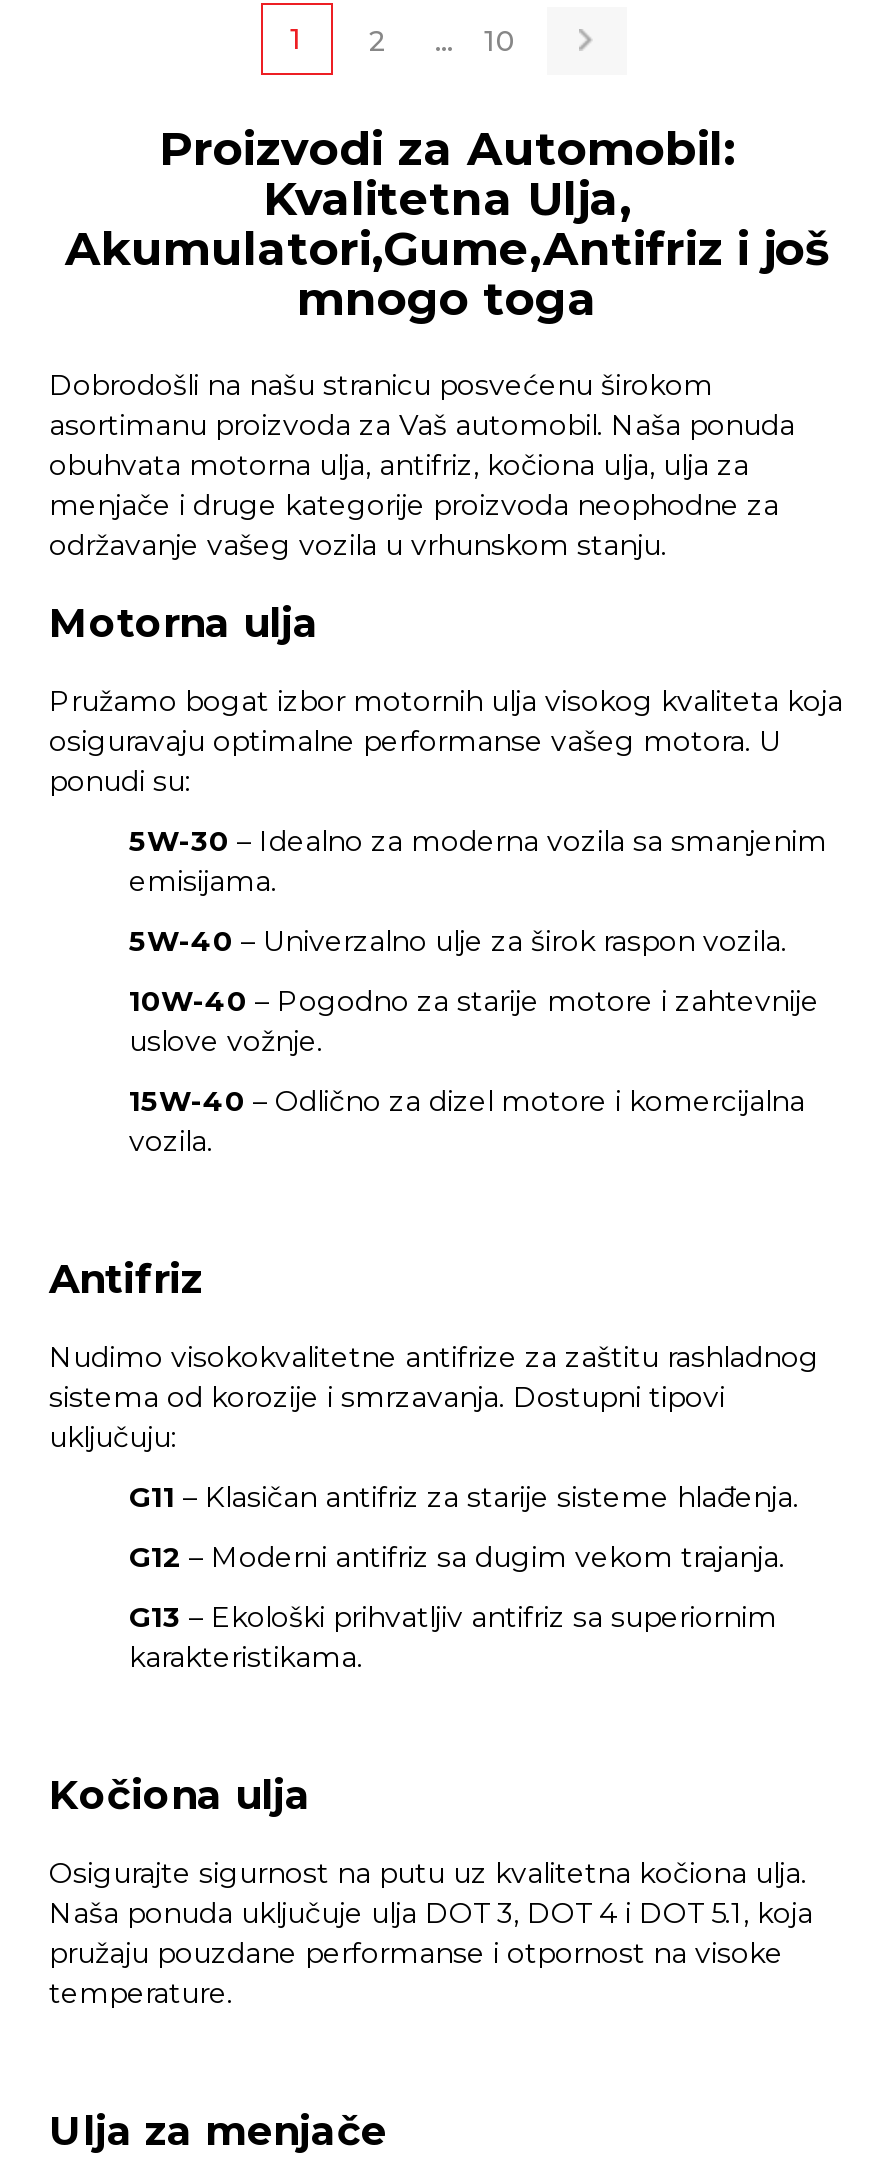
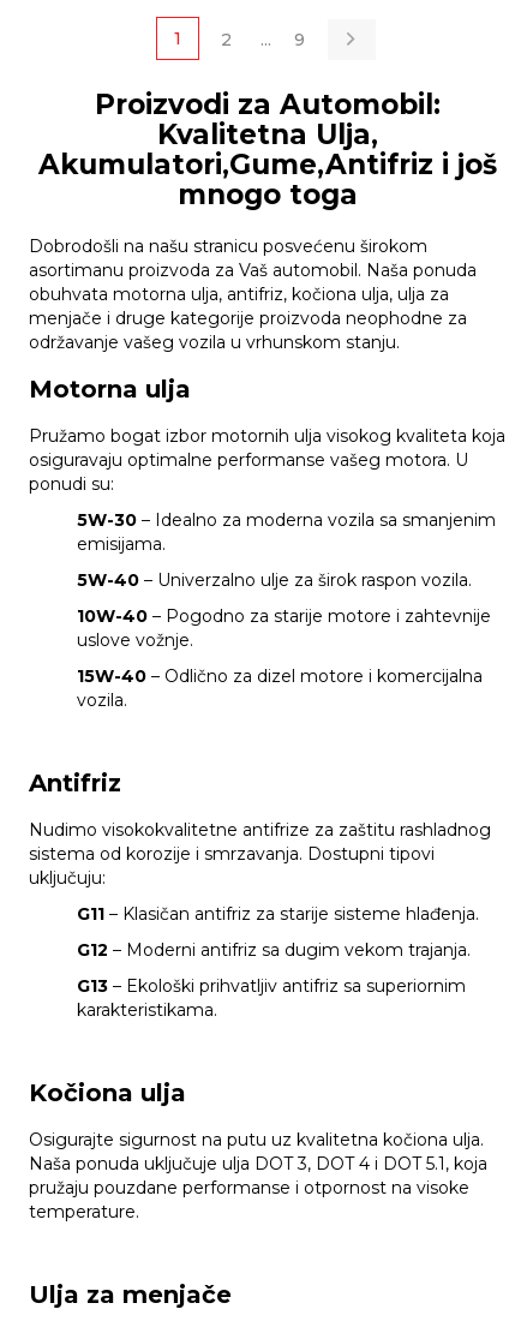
[484,23,516,59] 10 -> [294,29,305,50] 9

